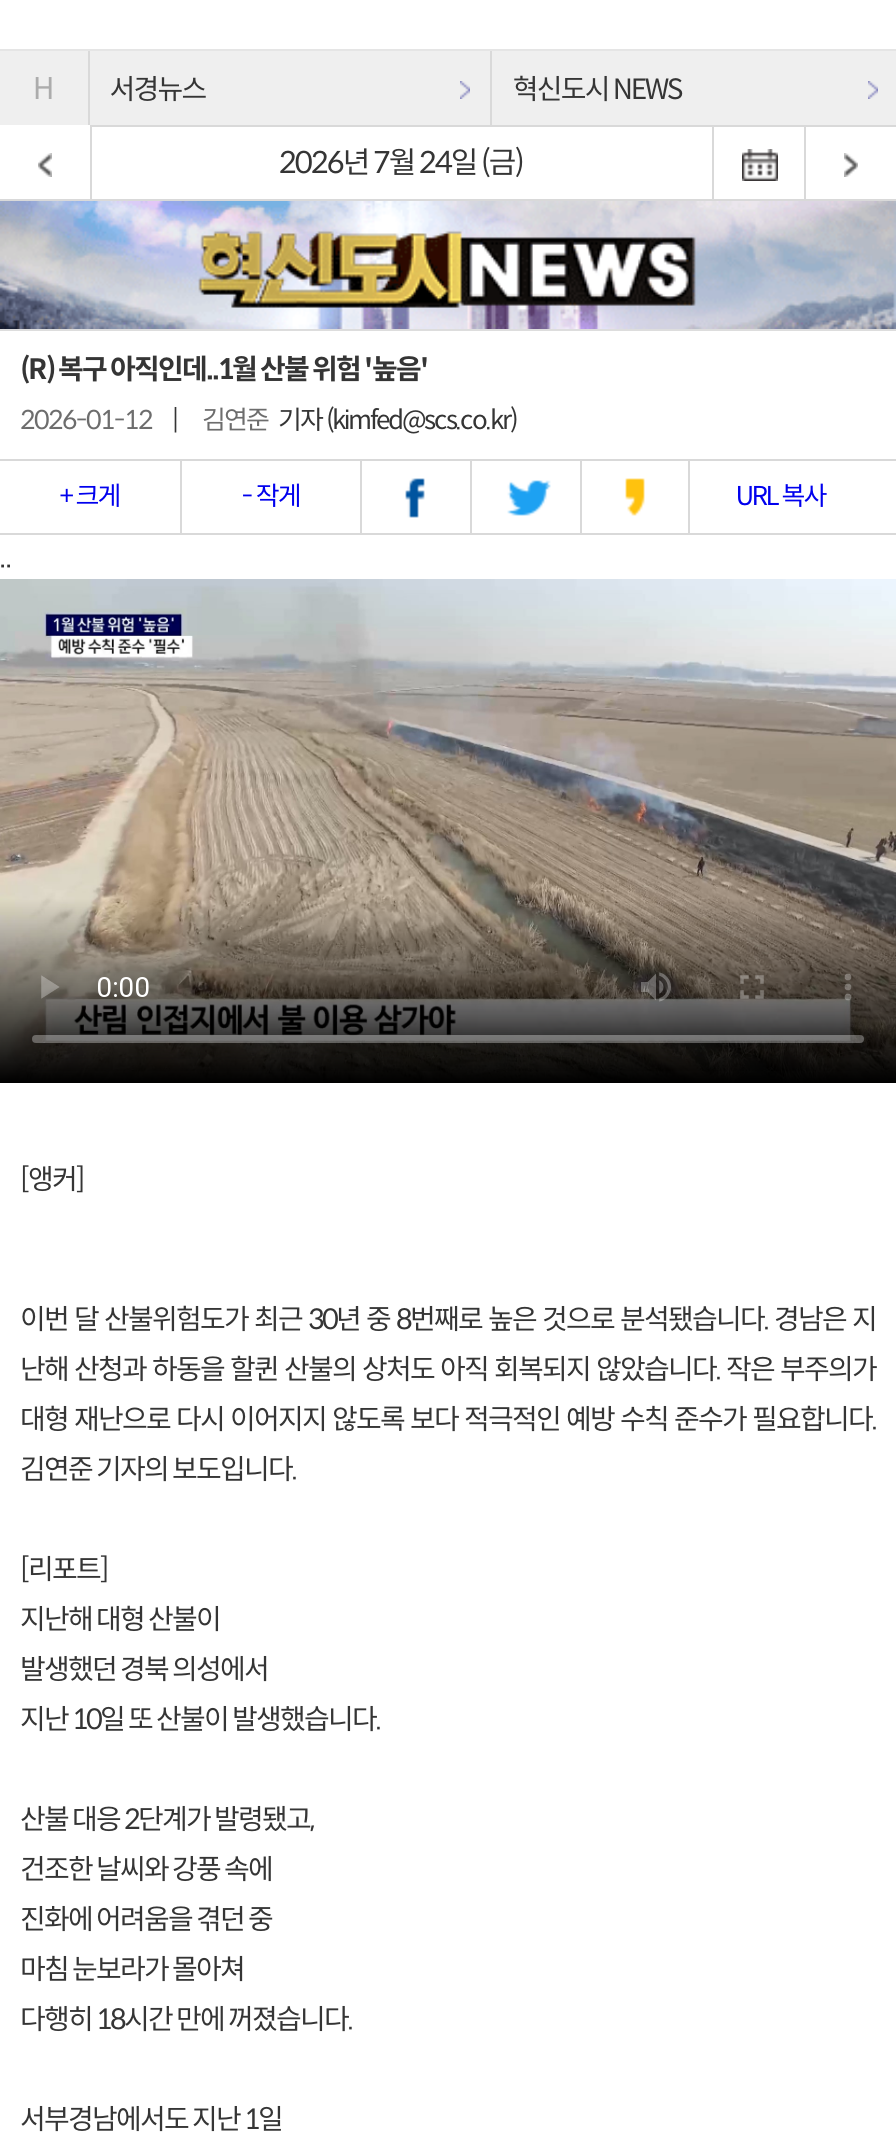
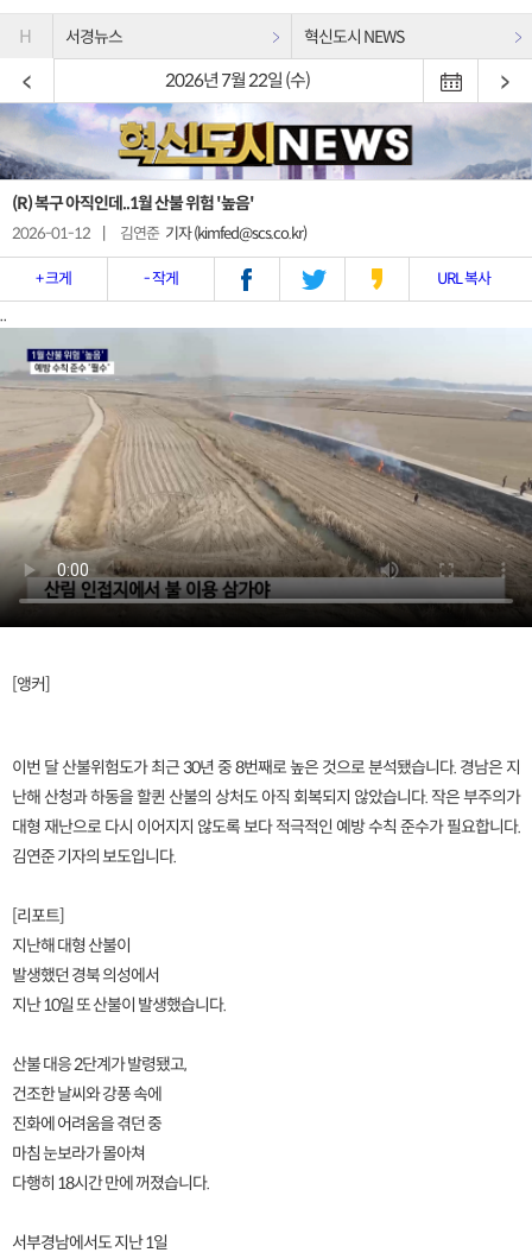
[279,144,523,182] 2026년 7월 24일 (금) -> [165,69,310,92] 2026년 7월 22일 (수)

